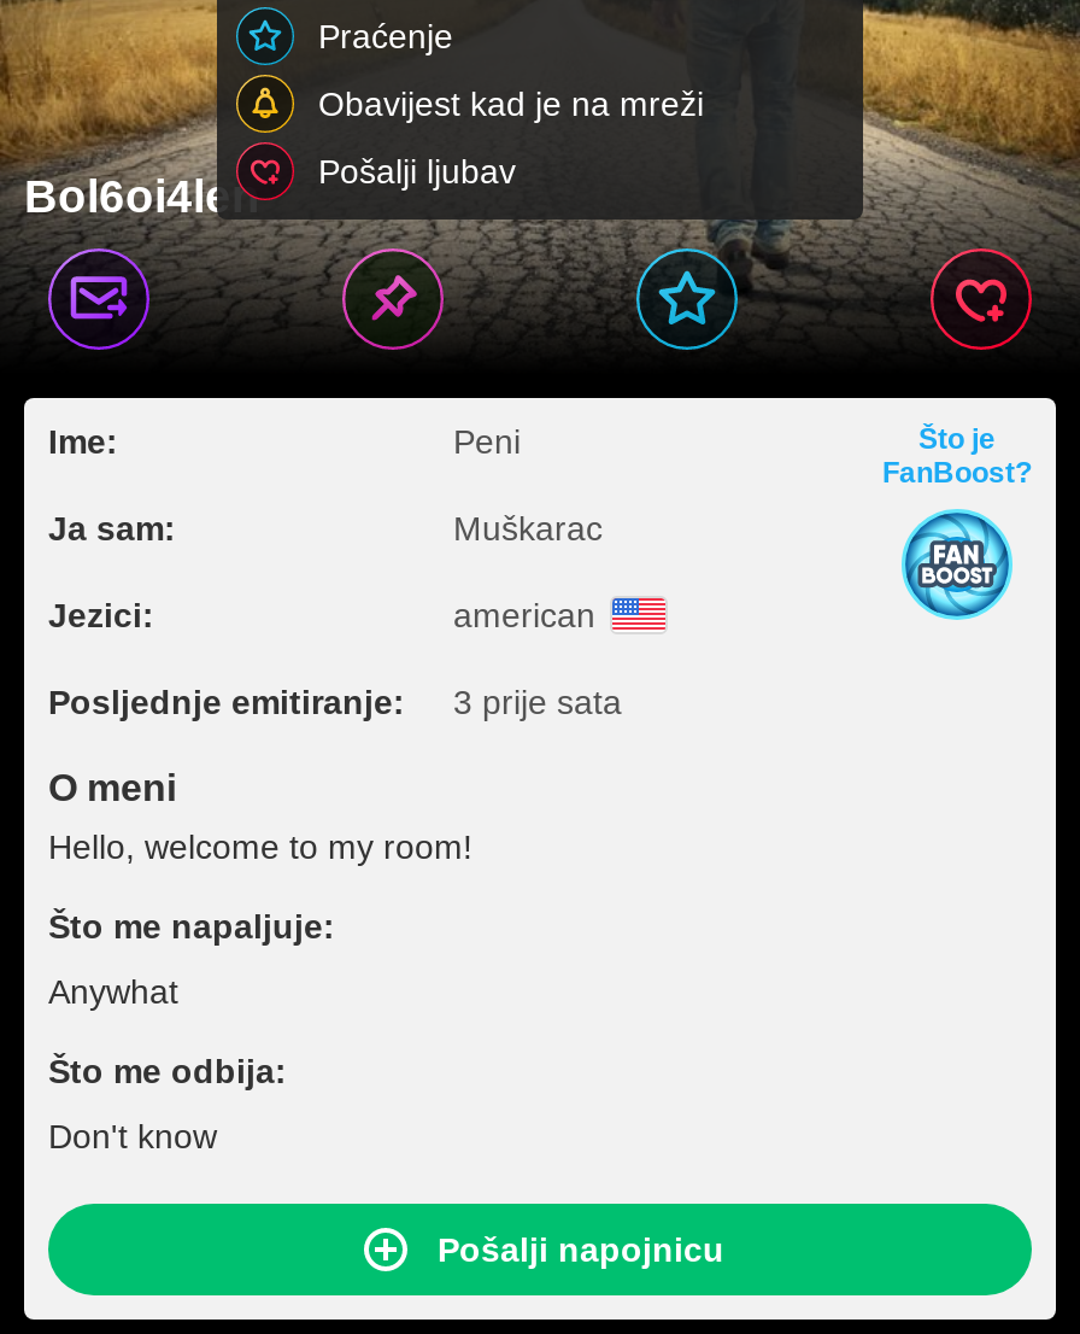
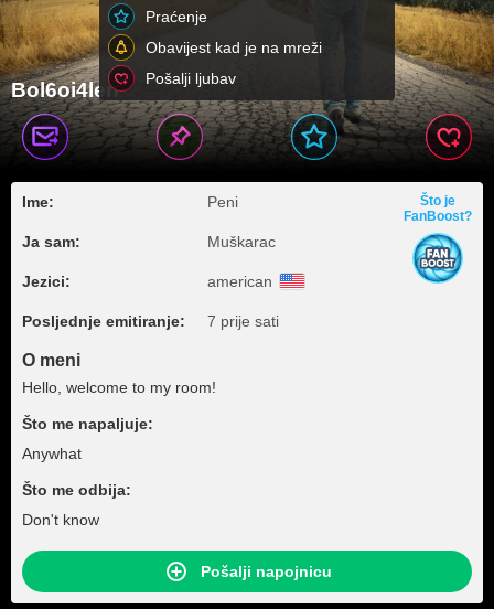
[48,683,622,721] Posljednje emitiranje: 3 prije sata -> [22,312,279,330] Posljednje emitiranje: 7 prije sati

